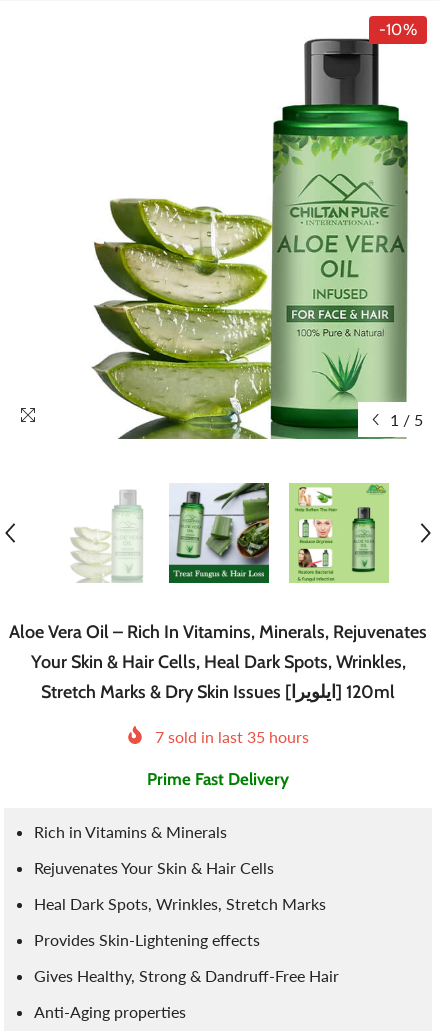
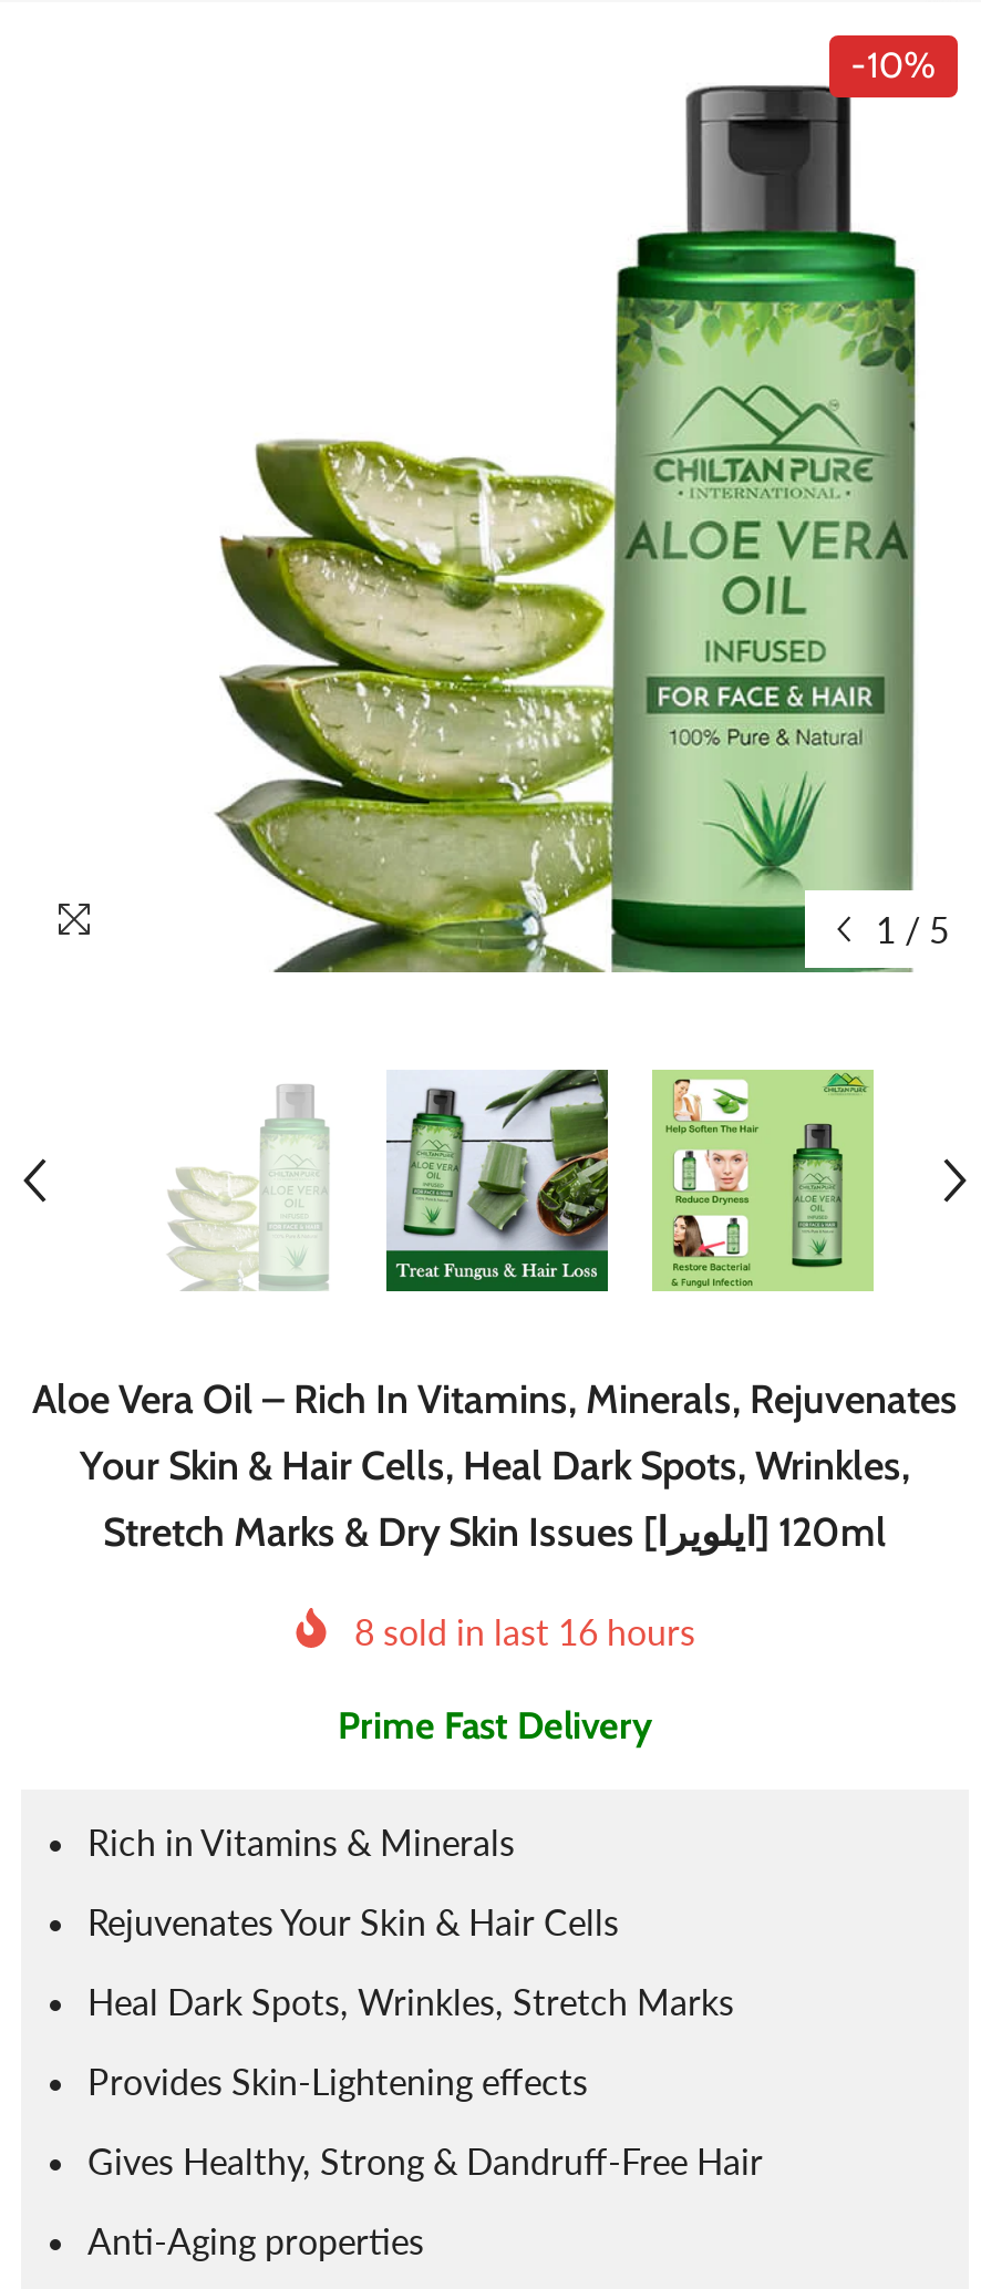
[154,727,308,746] 7 sold in last 35 hours -> [354,1610,695,1652] 8 sold in last 16 hours

